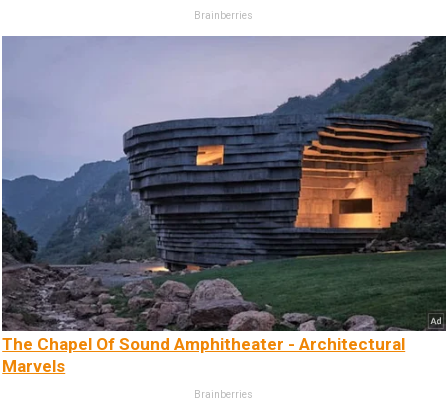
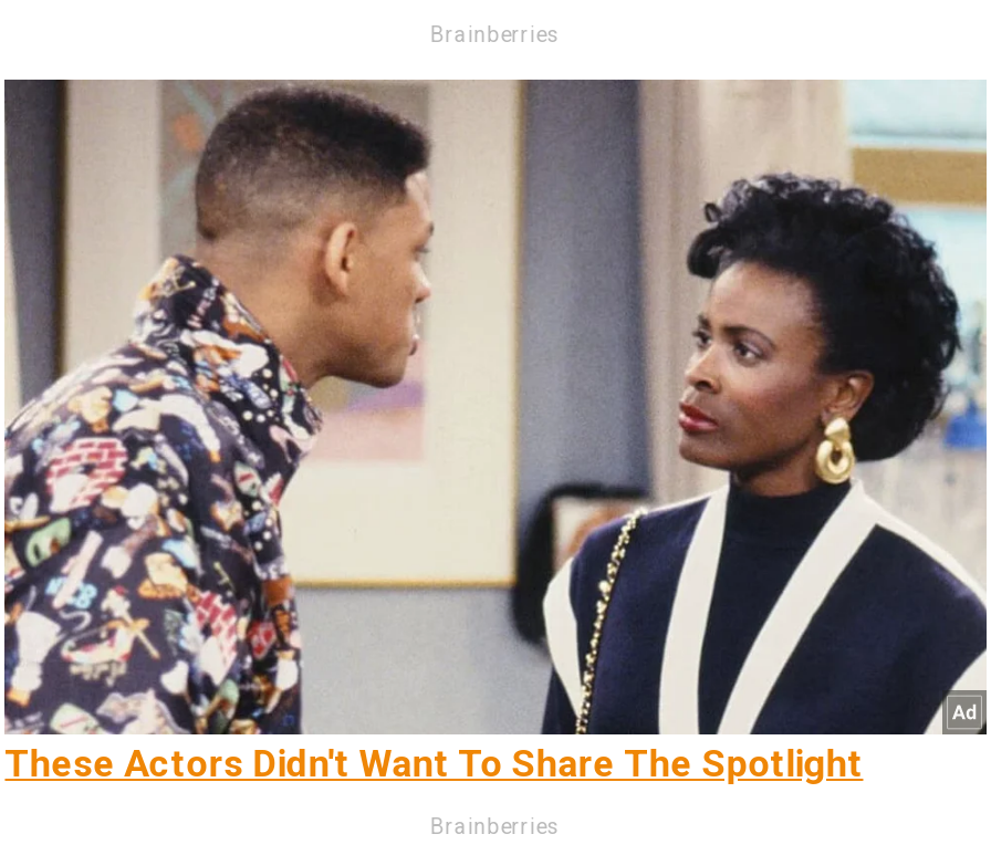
[2,35,445,376] [image] | The Chapel Of Sound Amphitheater - Architectural | Marvels -> [5,79,984,785] [image] | These Actors Didn't Want To Share The Spotlight

